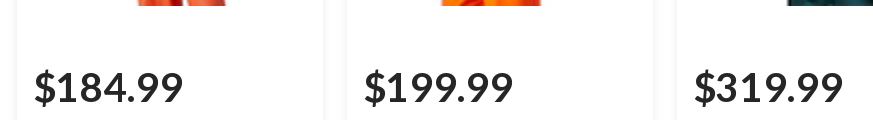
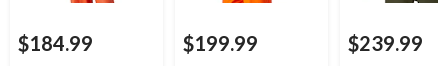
[693,62,843,110] $319.99 -> [348,31,423,55] $239.99

